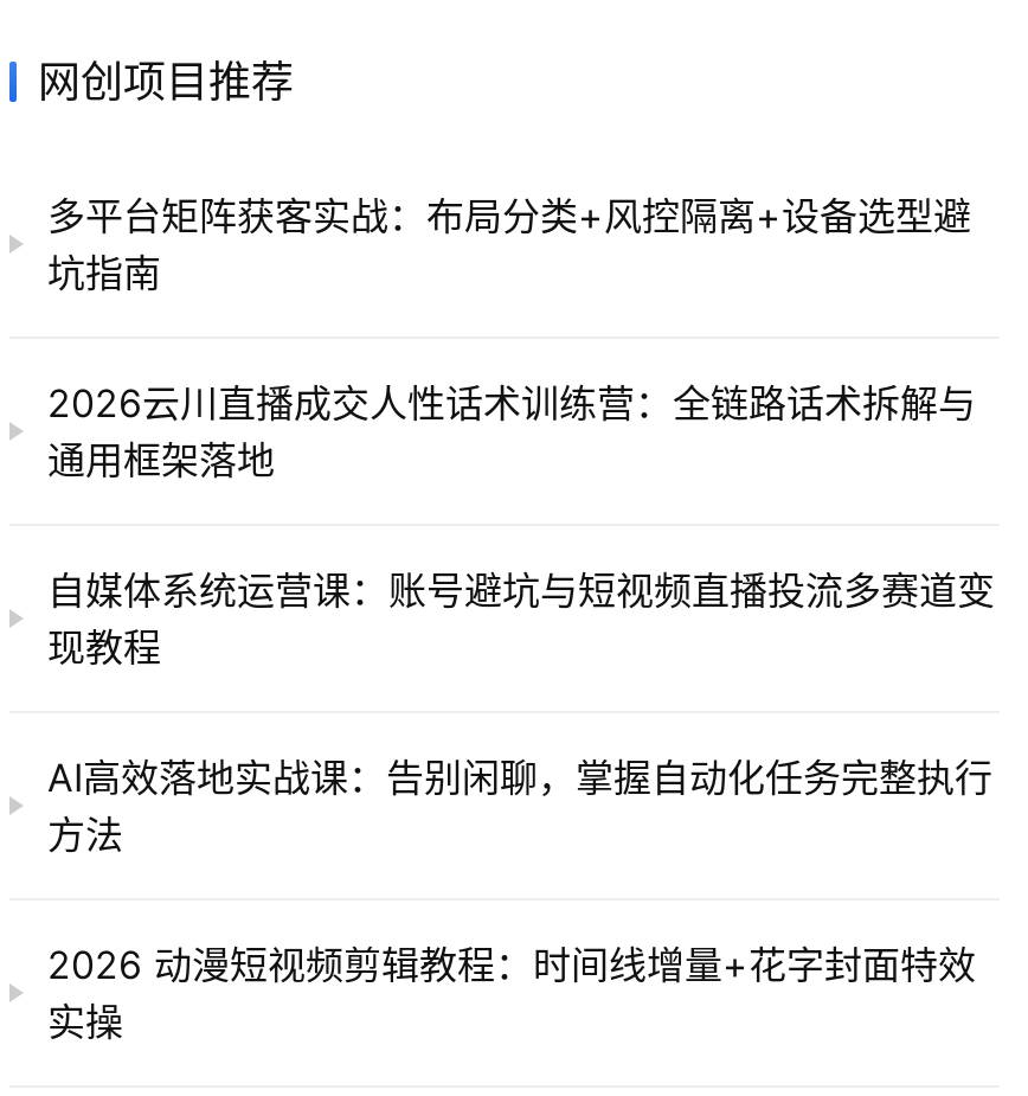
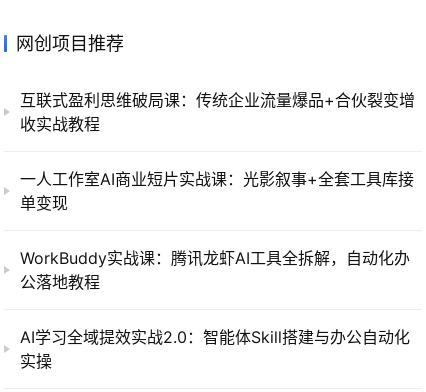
[47,192,995,988] 多平台矩阵获客实战：布局分类+风控隔离+设备选型避 | 坑指南 | 2026云川直播成交人性话术训练营：全链路话术拆解与 | 通用框架落地 | 自媒体系统运营课：账号避坑与短视频直播投流多赛道变 | 现教程 | AI高效落地实战课：告别闲聊，掌握自动化任务完整执行 | 方法 | 2026 动漫短视频剪辑教程：时间线增量+花字封面特效 -> [20,90,415,347] 互联式盈利思维破局课：传统企业流量爆品+合伙裂变增 | 收实战教程 | 一人工作室AI商业短片实战课：光影叙事+全套工具库接 | 单变现 | WorkBuddy实战课：腾讯龙虾AI工具全拆解，自动化办 | 公落地教程 | AI学习全域提效实战2.0：智能体Skill搭建与办公自动化

